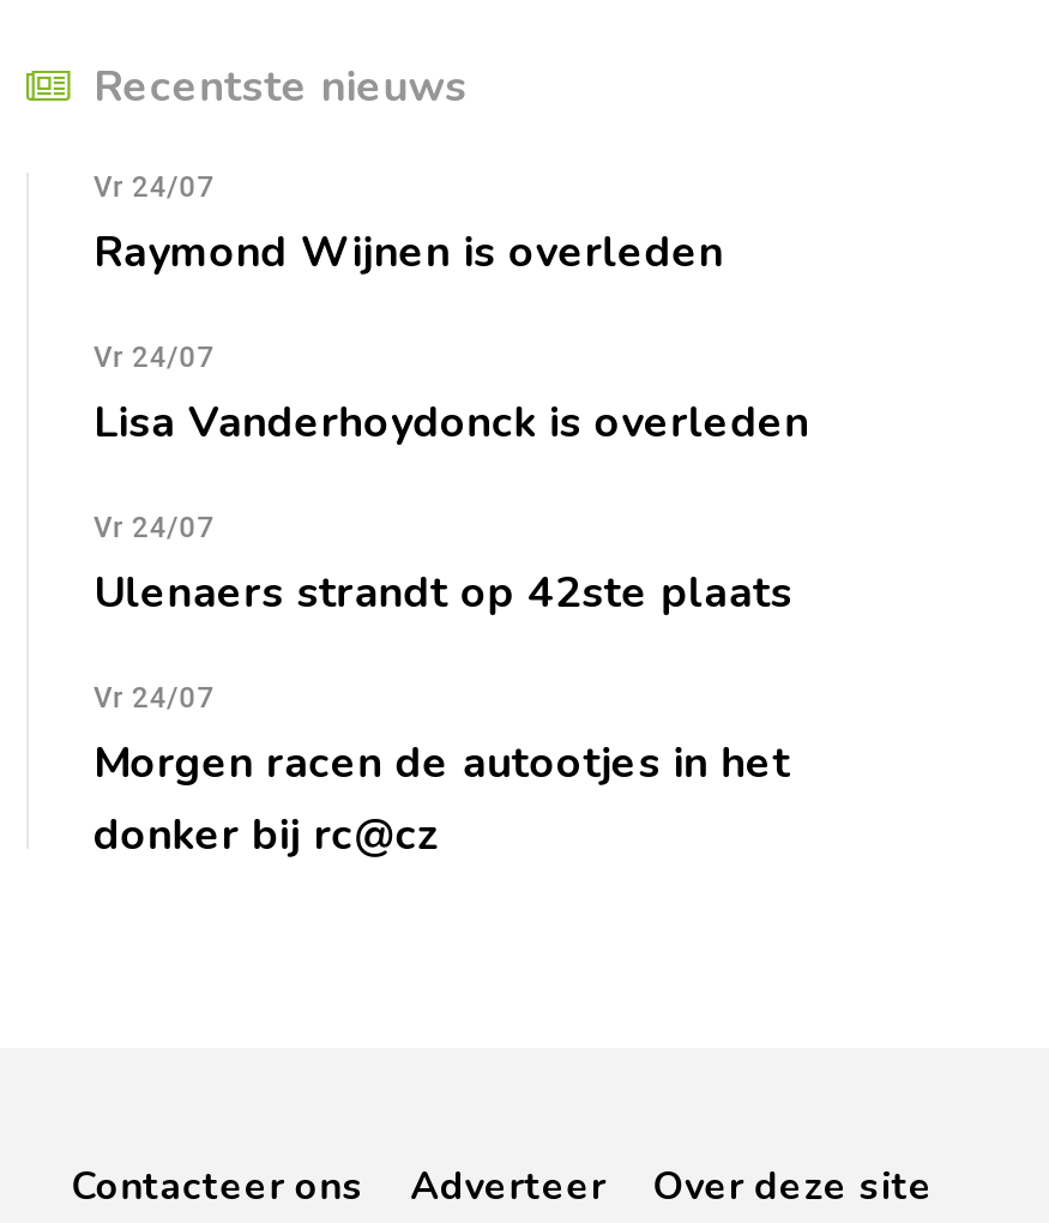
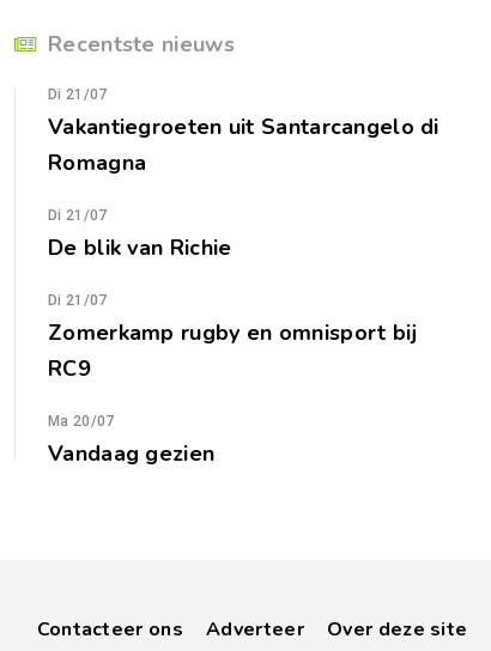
[94,169,724,279] Vr 24/07 | Raymond Wijnen is overleden -> [48,86,439,177] Di 21/07 | Vakantiegroeten uit Santarcangelo di | Romagna
[94,339,809,450] Vr 24/07 | Lisa Vanderhoydonck is overleden -> [48,206,232,261] Di 21/07 | De blik van Richie
[94,510,793,620] Vr 24/07 | Ulenaers strandt op 42ste plaats -> [48,291,417,382] Di 21/07 | Zomerkamp rugby en omnisport bij | RC9
[94,680,790,862] Vr 24/07 | Morgen racen de autootjes in het | donker bij rc@cz -> [48,412,215,467] Ma 20/07 | Vandaag gezien

